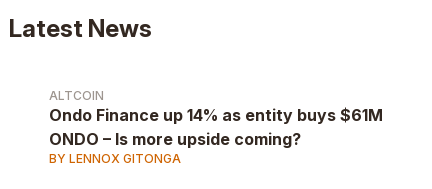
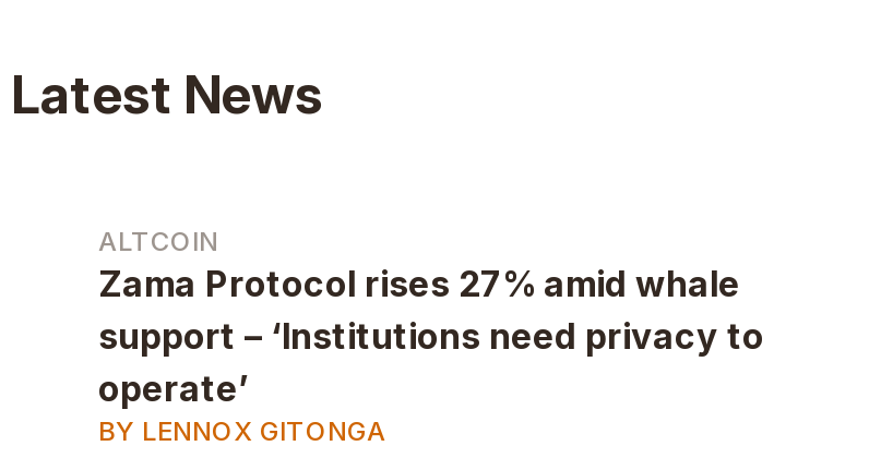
[49,105,383,149] Ondo Finance up 14% as entity buys $61M | ONDO – Is more upside coming? -> [98,261,764,410] Zama Protocol rises 27% amid whale | support – ‘Institutions need privacy to | operate’

